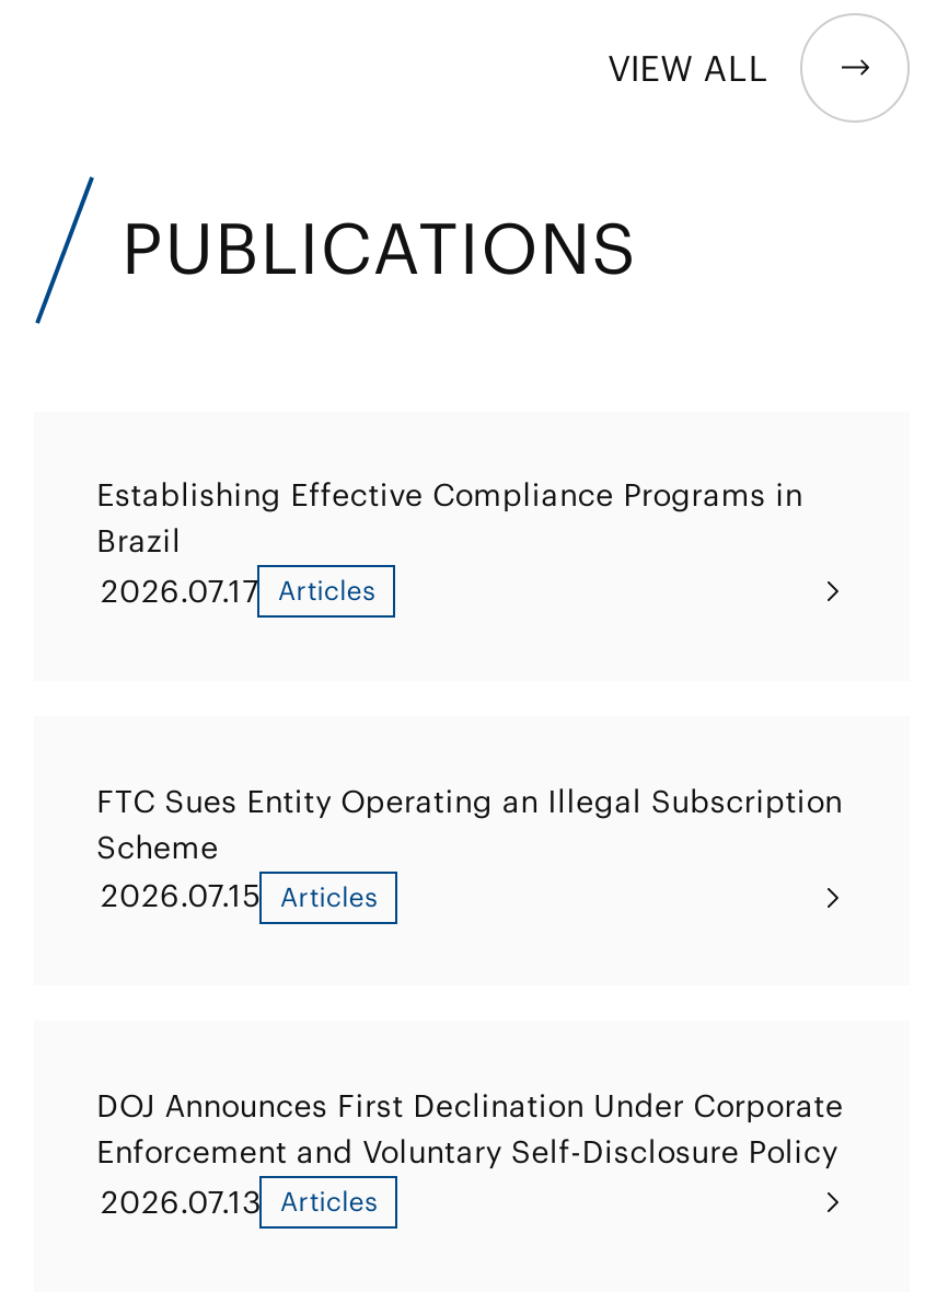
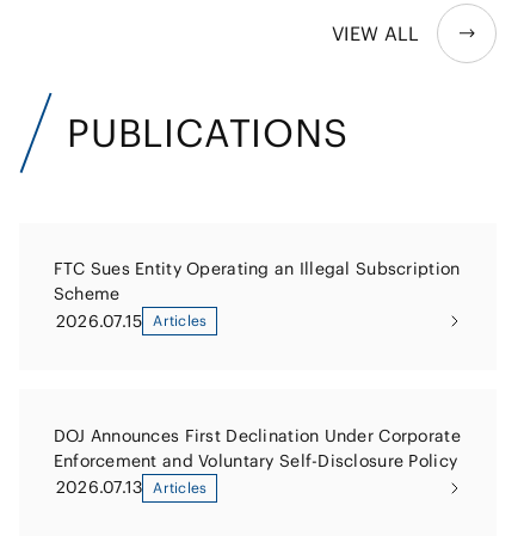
[97,476,803,611] Establishing Effective Compliance Programs in | Brazil | 2026.07.17 Articles -> none

